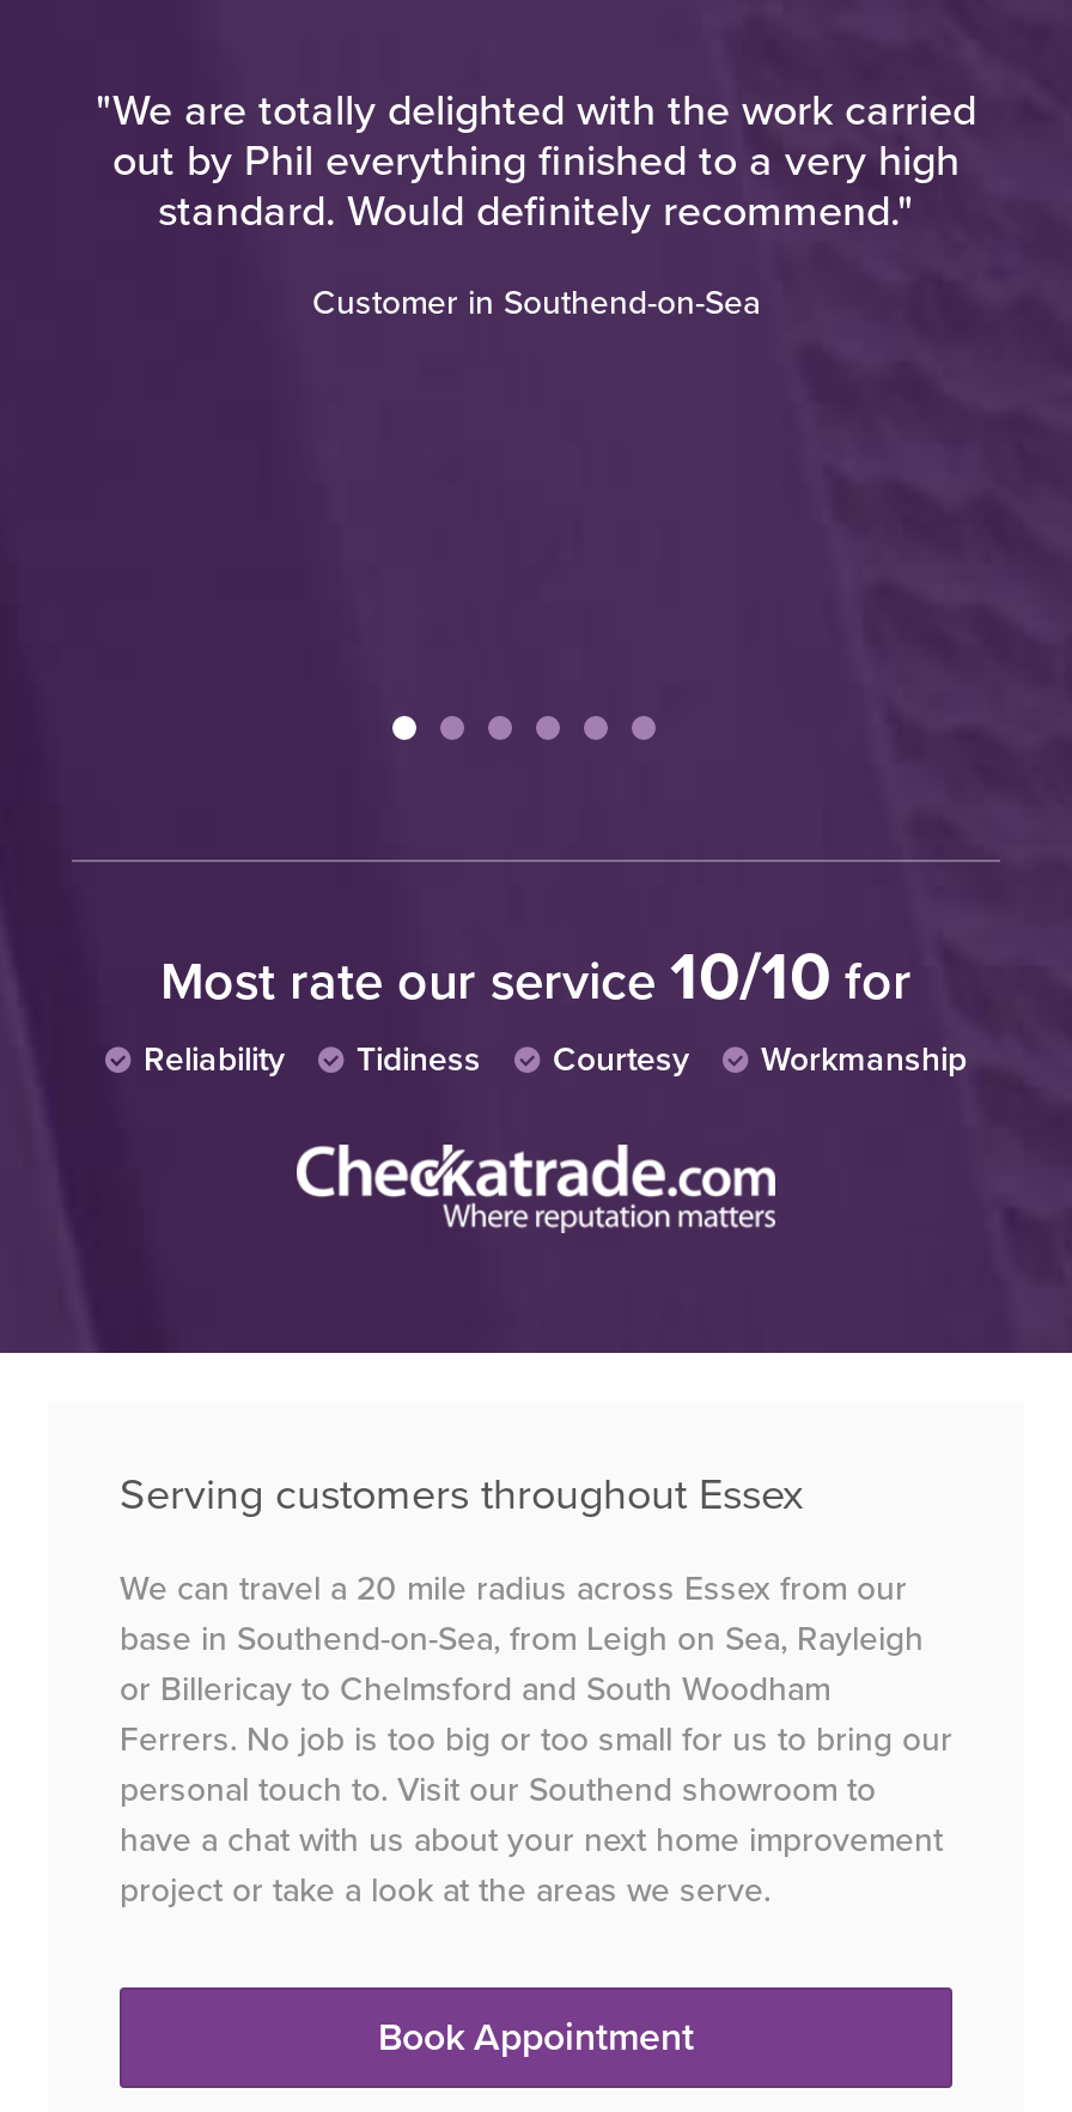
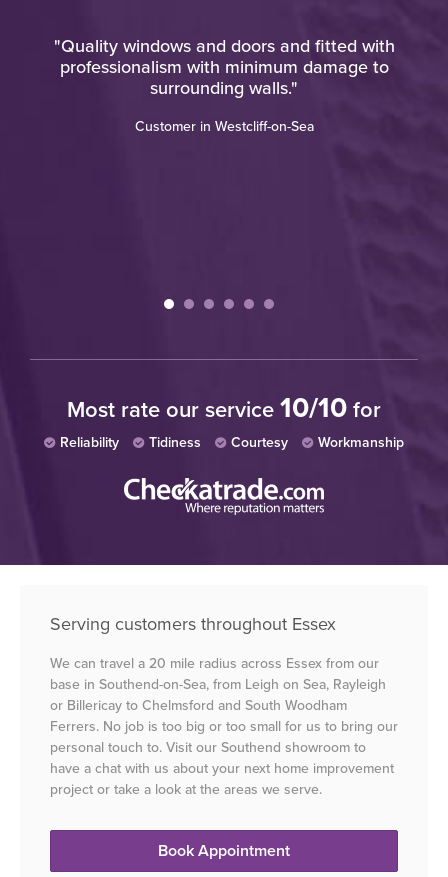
[96,84,976,237] "We are totally delighted with the work carried | out by Phil everything finished to a very high | standard. Would definitely recommend." -> [53,35,394,99] "Quality windows and doors and fitted with | professionalism with minimum damage to | surrounding walls."
[312,283,760,323] Customer in Southend-on-Sea -> [134,118,313,135] Customer in Westcliff-on-Sea

